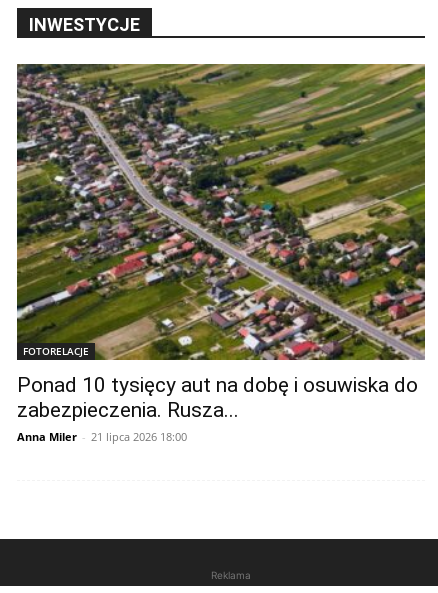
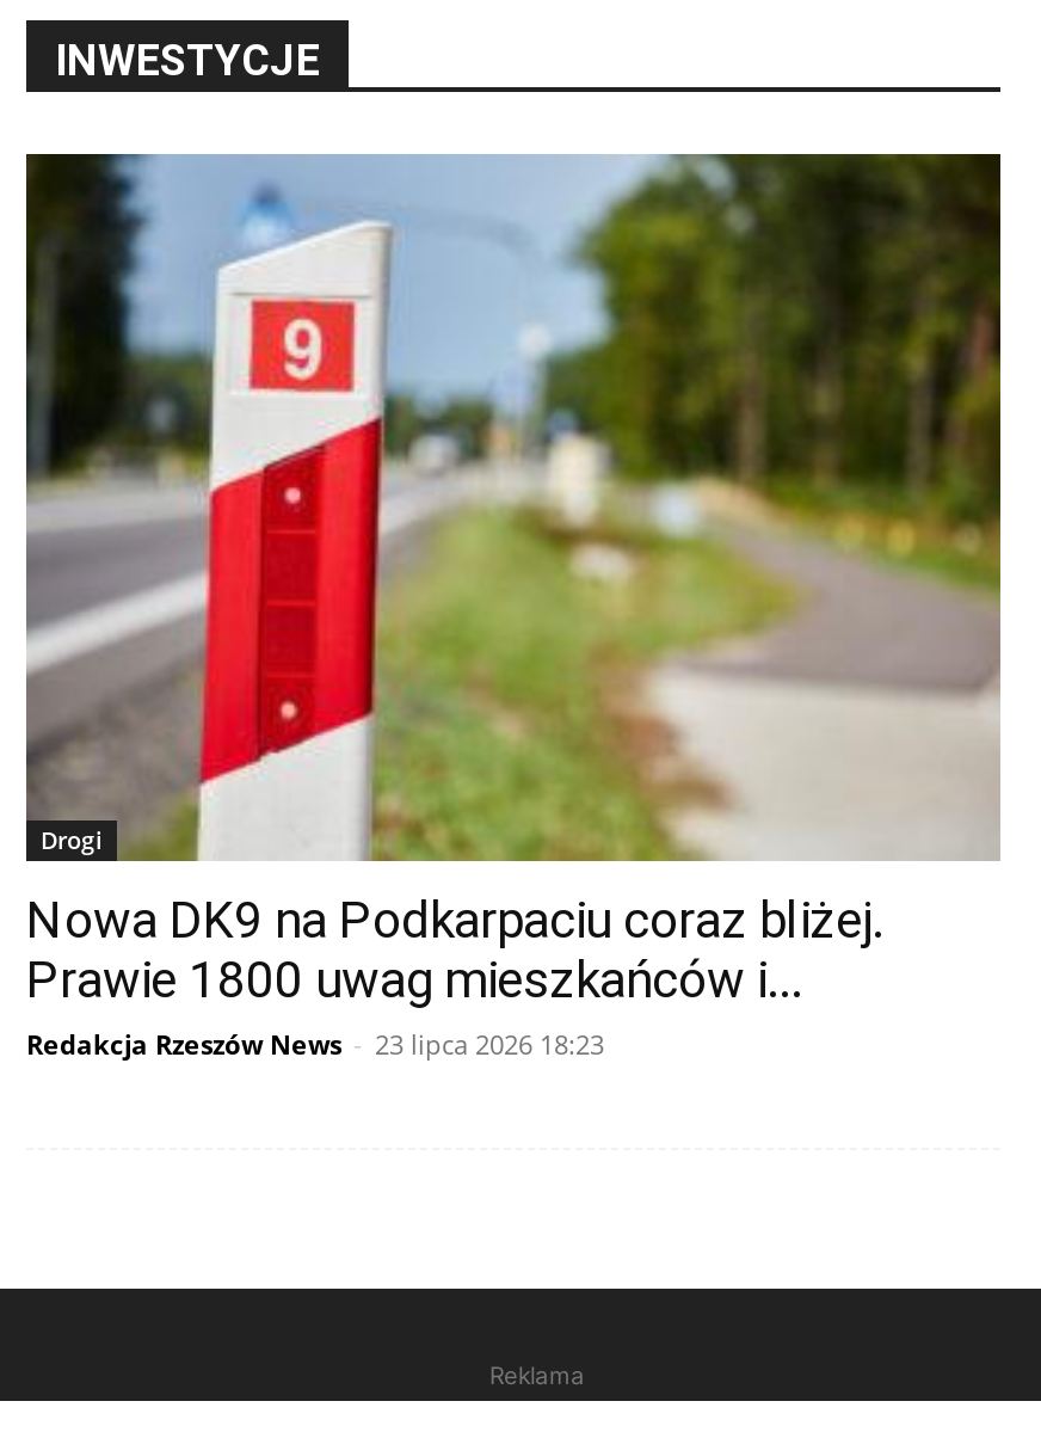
[16,63,426,361] [image] | FOTORELACJE -> [24,153,1003,862] [image] | Drogi
[17,373,418,444] Ponad 10 tysięcy aut na dobę i osuwiska do | zabezpieczenia. Rusza... | Anna Miler - 21 lipca 2026 18:00 -> [26,893,883,1063] Nowa DK9 na Podkarpaciu coraz bliżej. | Prawie 1800 uwag mieszkańców i... | Redakcja Rzeszów News - 23 lipca 2026 18:23

